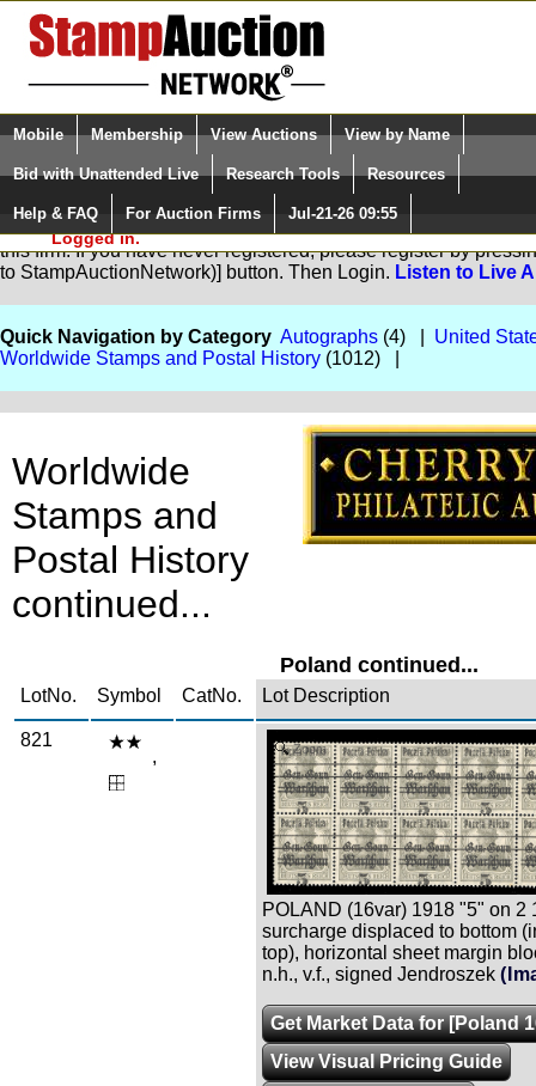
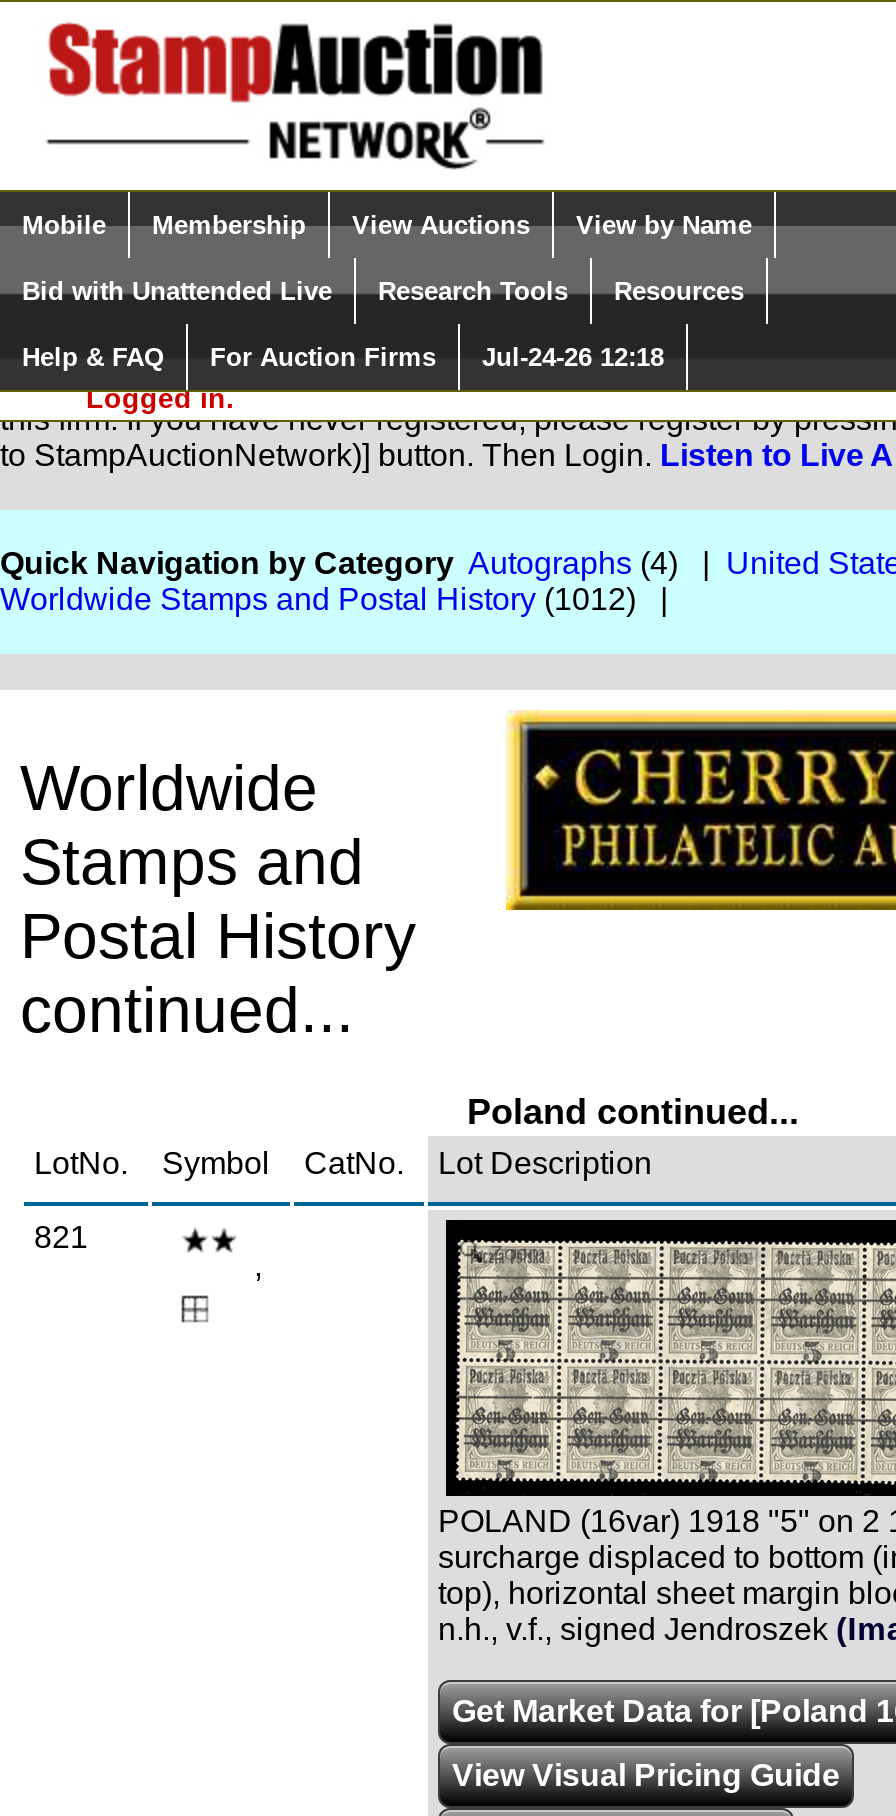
[288,205,397,222] Jul-21-26 09:55 -> [482,342,664,372] Jul-24-26 12:18

